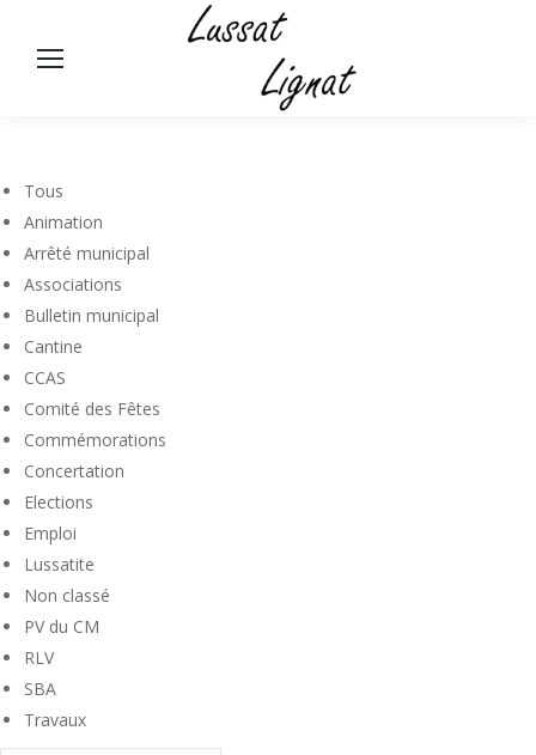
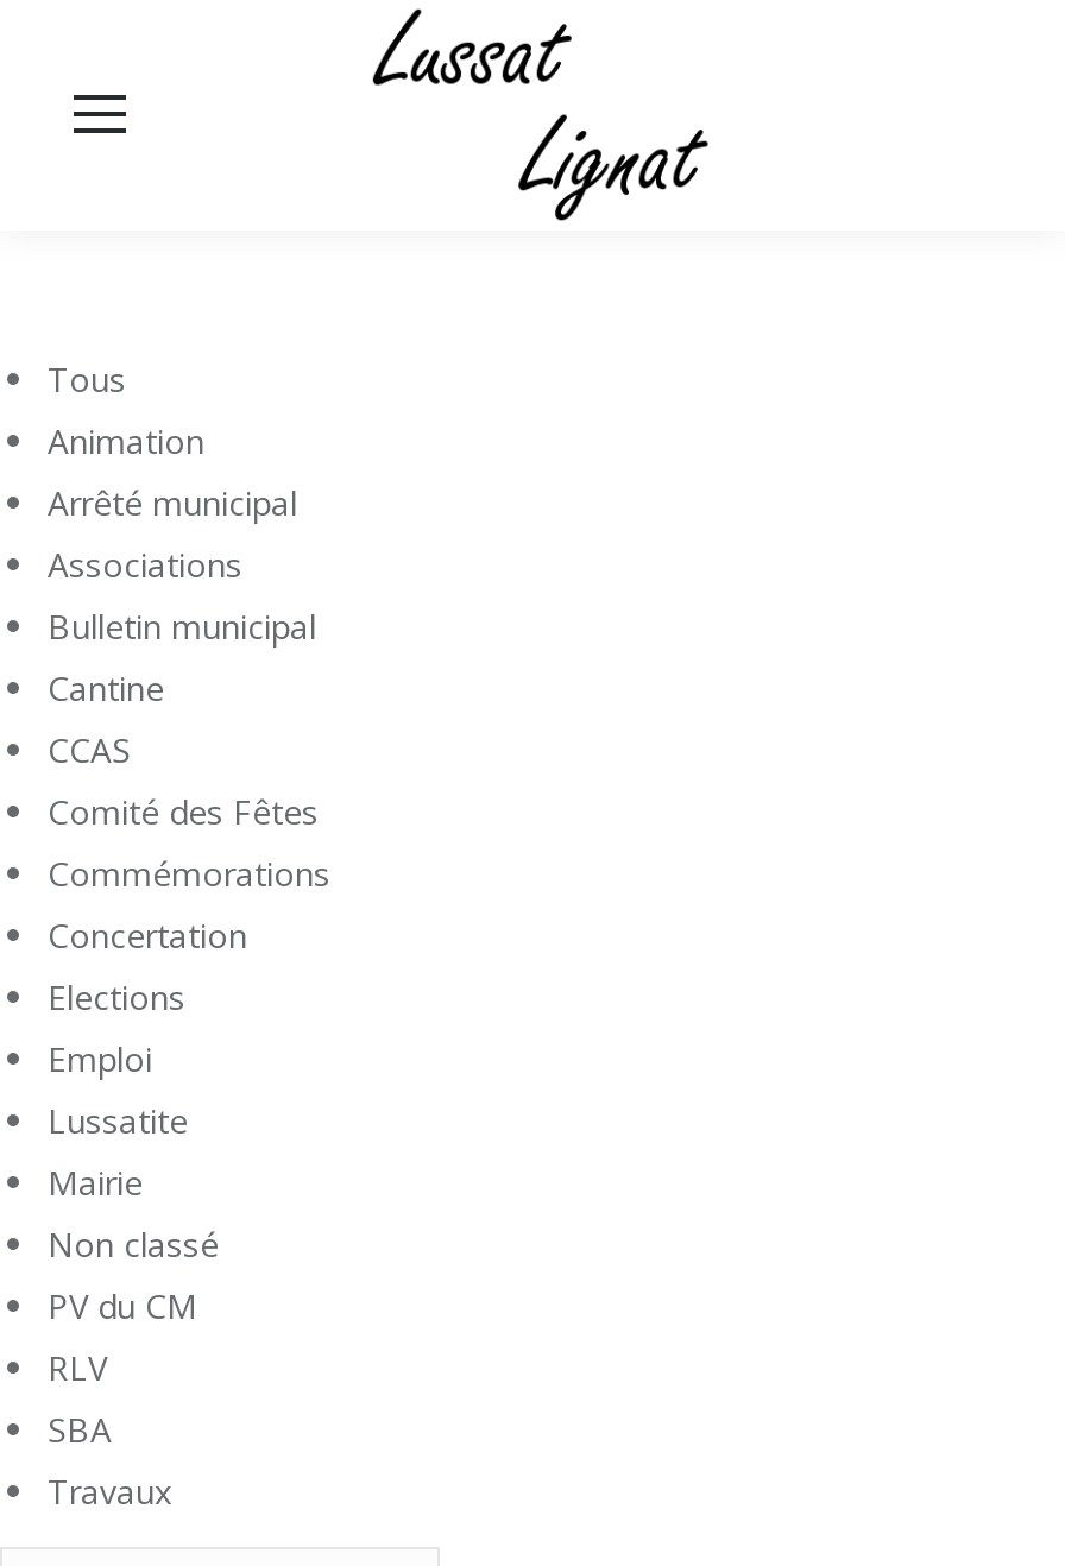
none -> [48,1159,143,1205] Mairie

